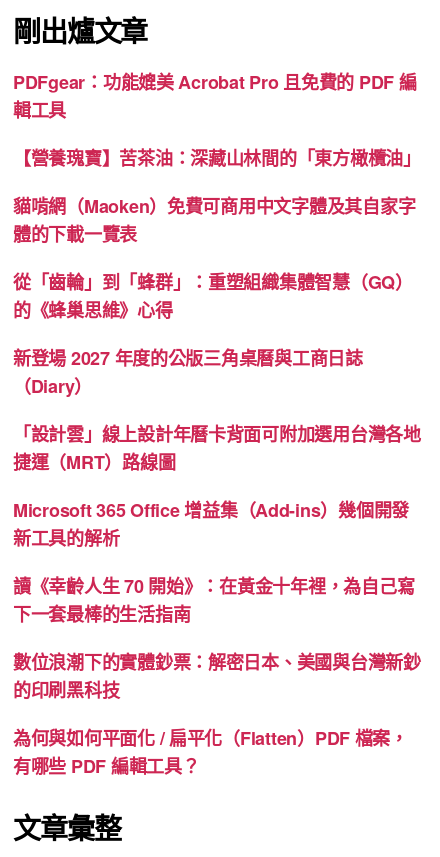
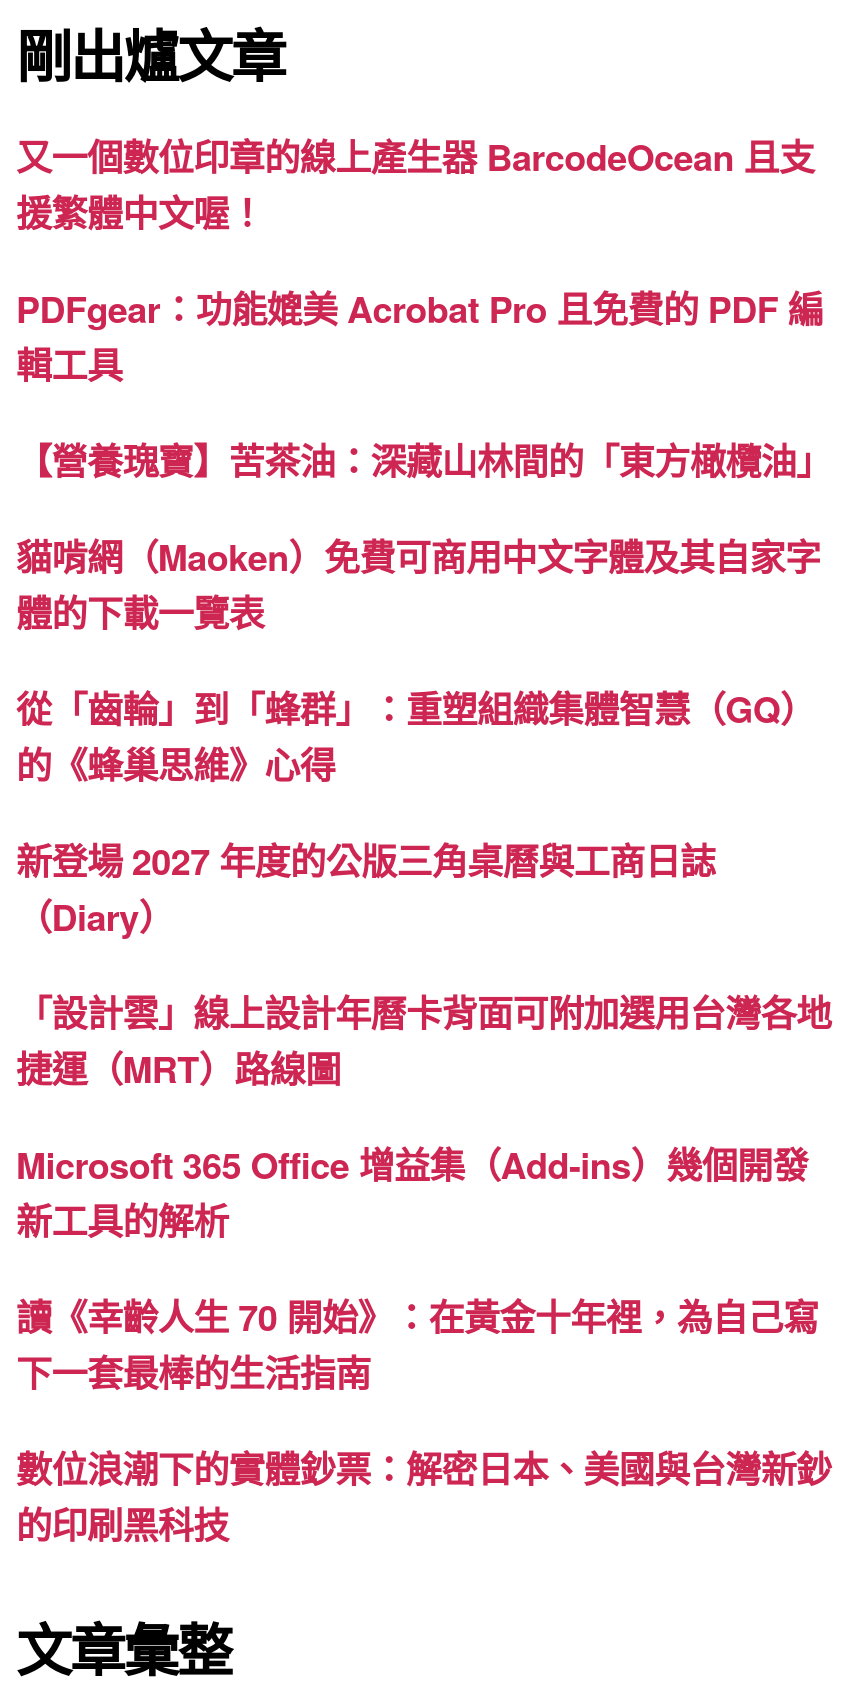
none -> [16,130,814,238] 又一個數位印章的線上產生器 BarcodeOcean 且支 | 援繁體中文喔！
moved [13,68,421,702] -> [16,282,832,1550]: PDFgear：功能媲美 Acrobat Pro 且免費的 PDF 編 | 輯工具 | 【營養瑰寶】苦茶油：深藏山林間的「東方橄欖油」 | ... | 數位浪潮下的實體鈔票：解密日本、美國與台灣新鈔 | 的印刷黑科技
[13,724,408,778] 為何與如何平面化 / 扁平化（Flatten）PDF 檔案， | 有哪些 PDF 編輯工具？ -> none

